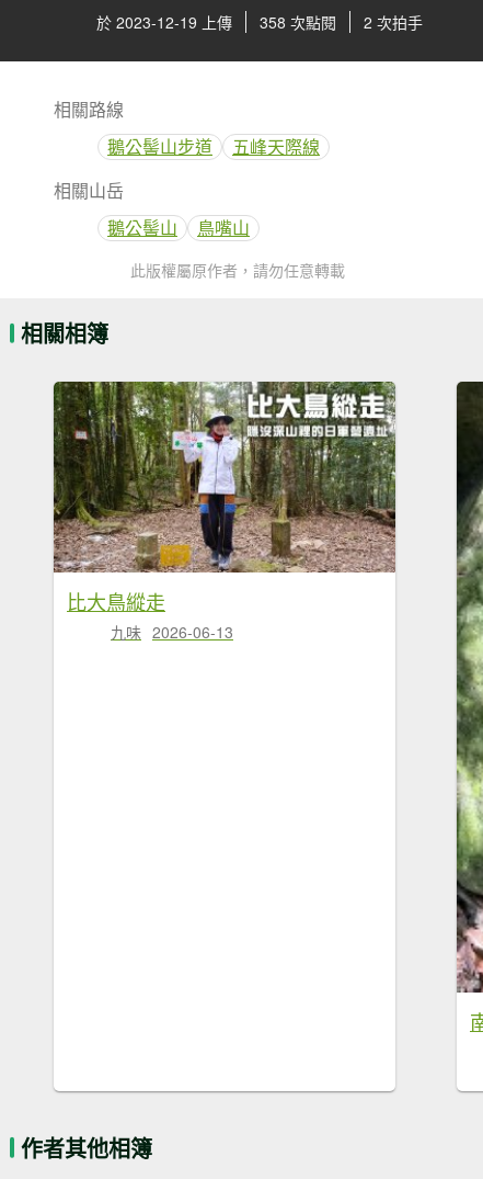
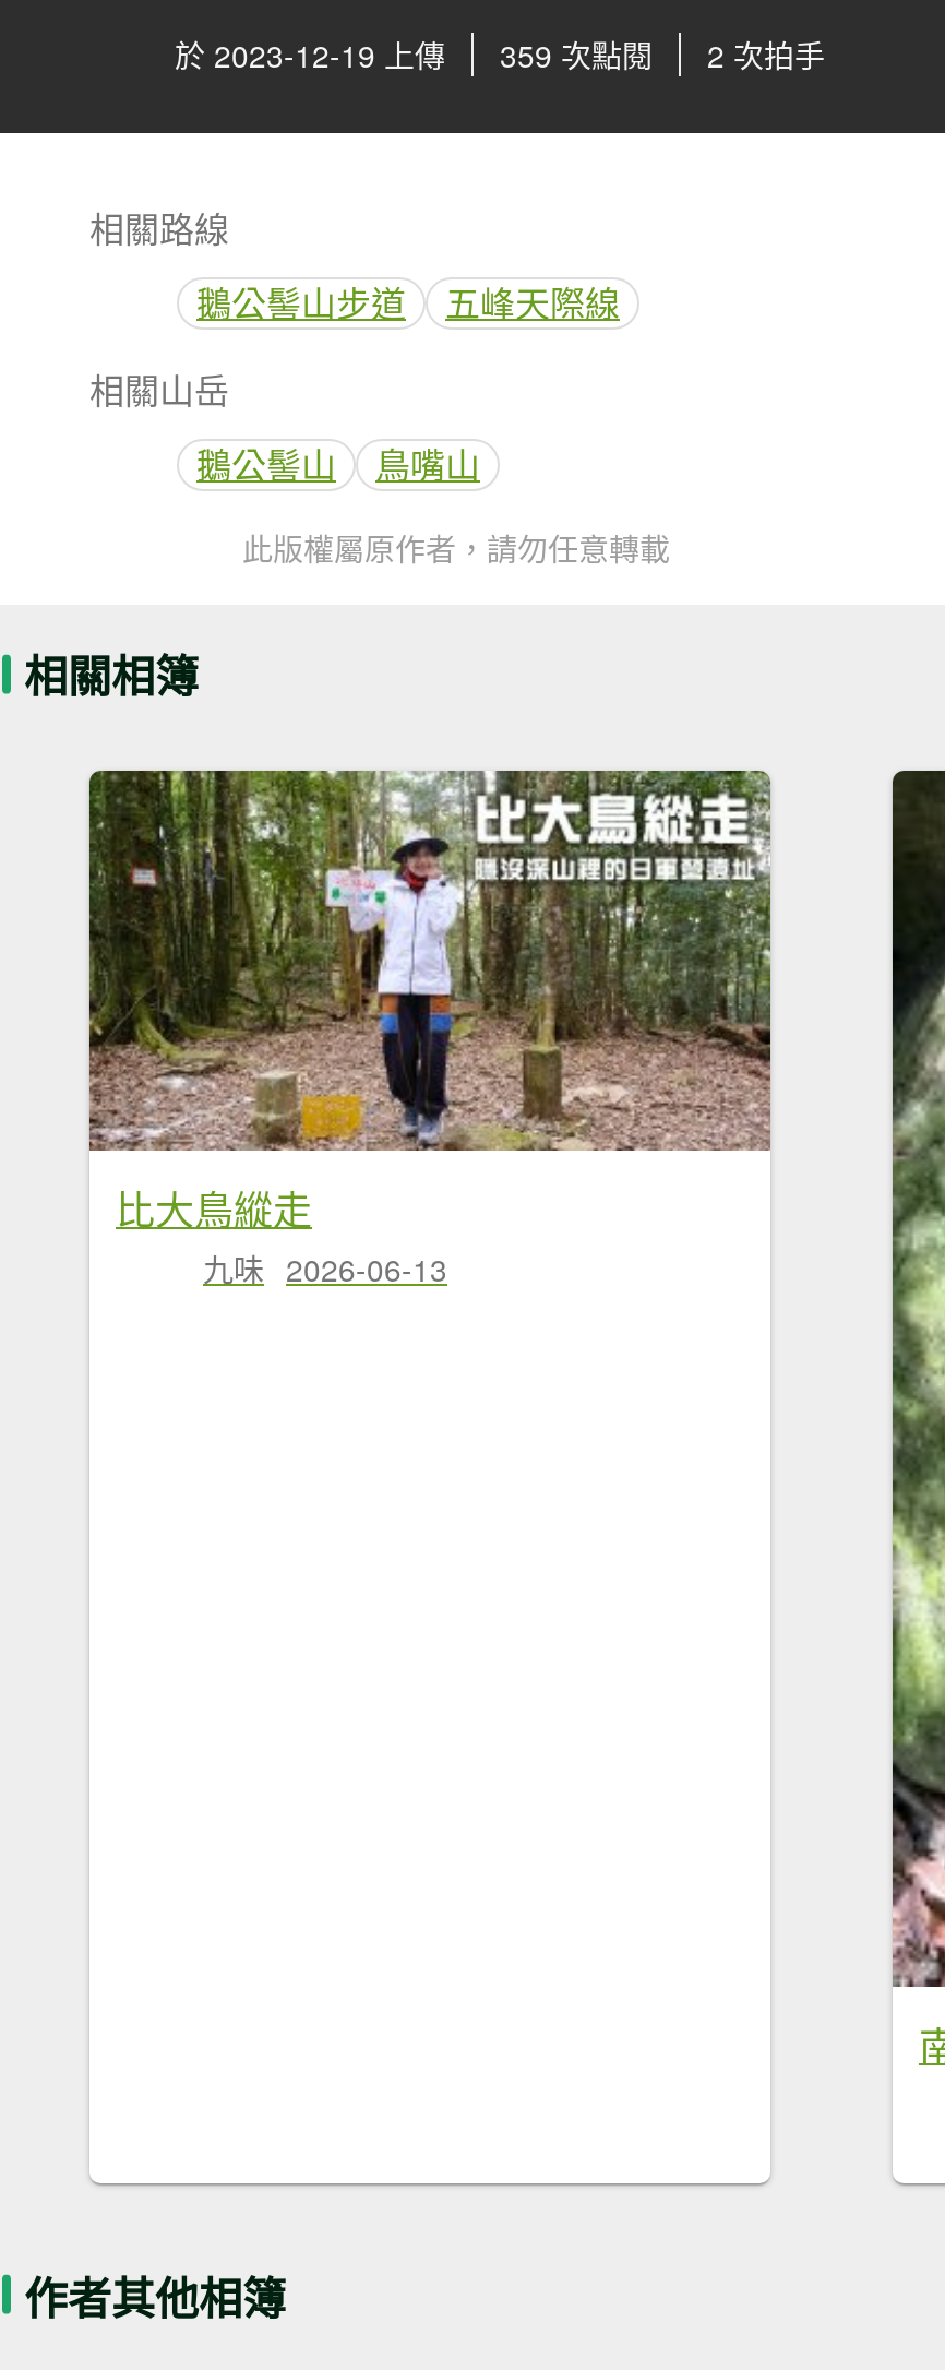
[96,11,423,33] 於 2023-12-19 上傳 358 次點閱 2 次拍手 -> [175,33,825,76] 於 2023-12-19 上傳 359 次點閱 2 次拍手

